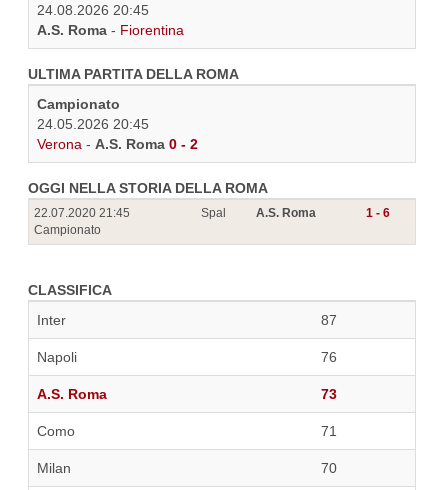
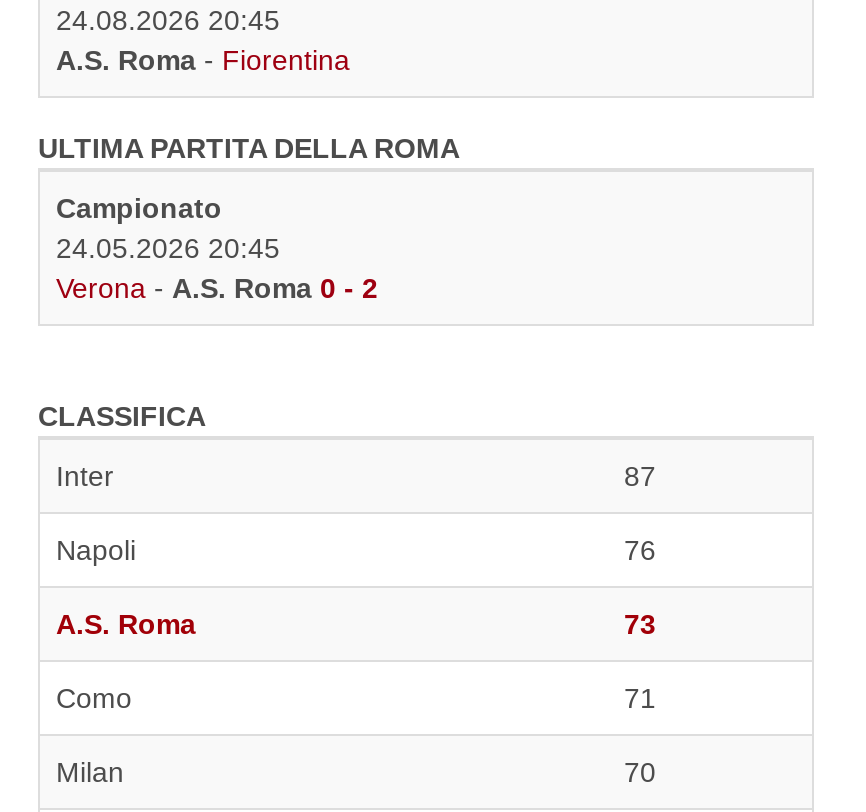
[28,180,268,237] OGGI NELLA STORIA DELLA ROMA | 22.07.2020 21:45 | Campionato -> none
[201,206,390,220] Spal | A.S. Roma | 1 - 6 -> none

